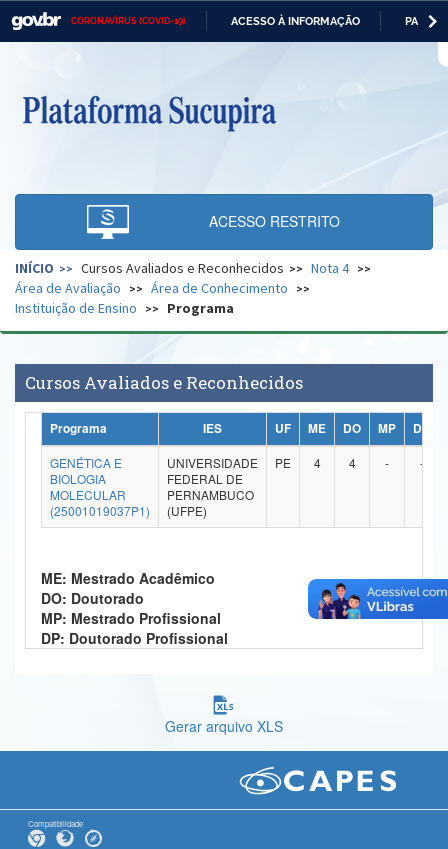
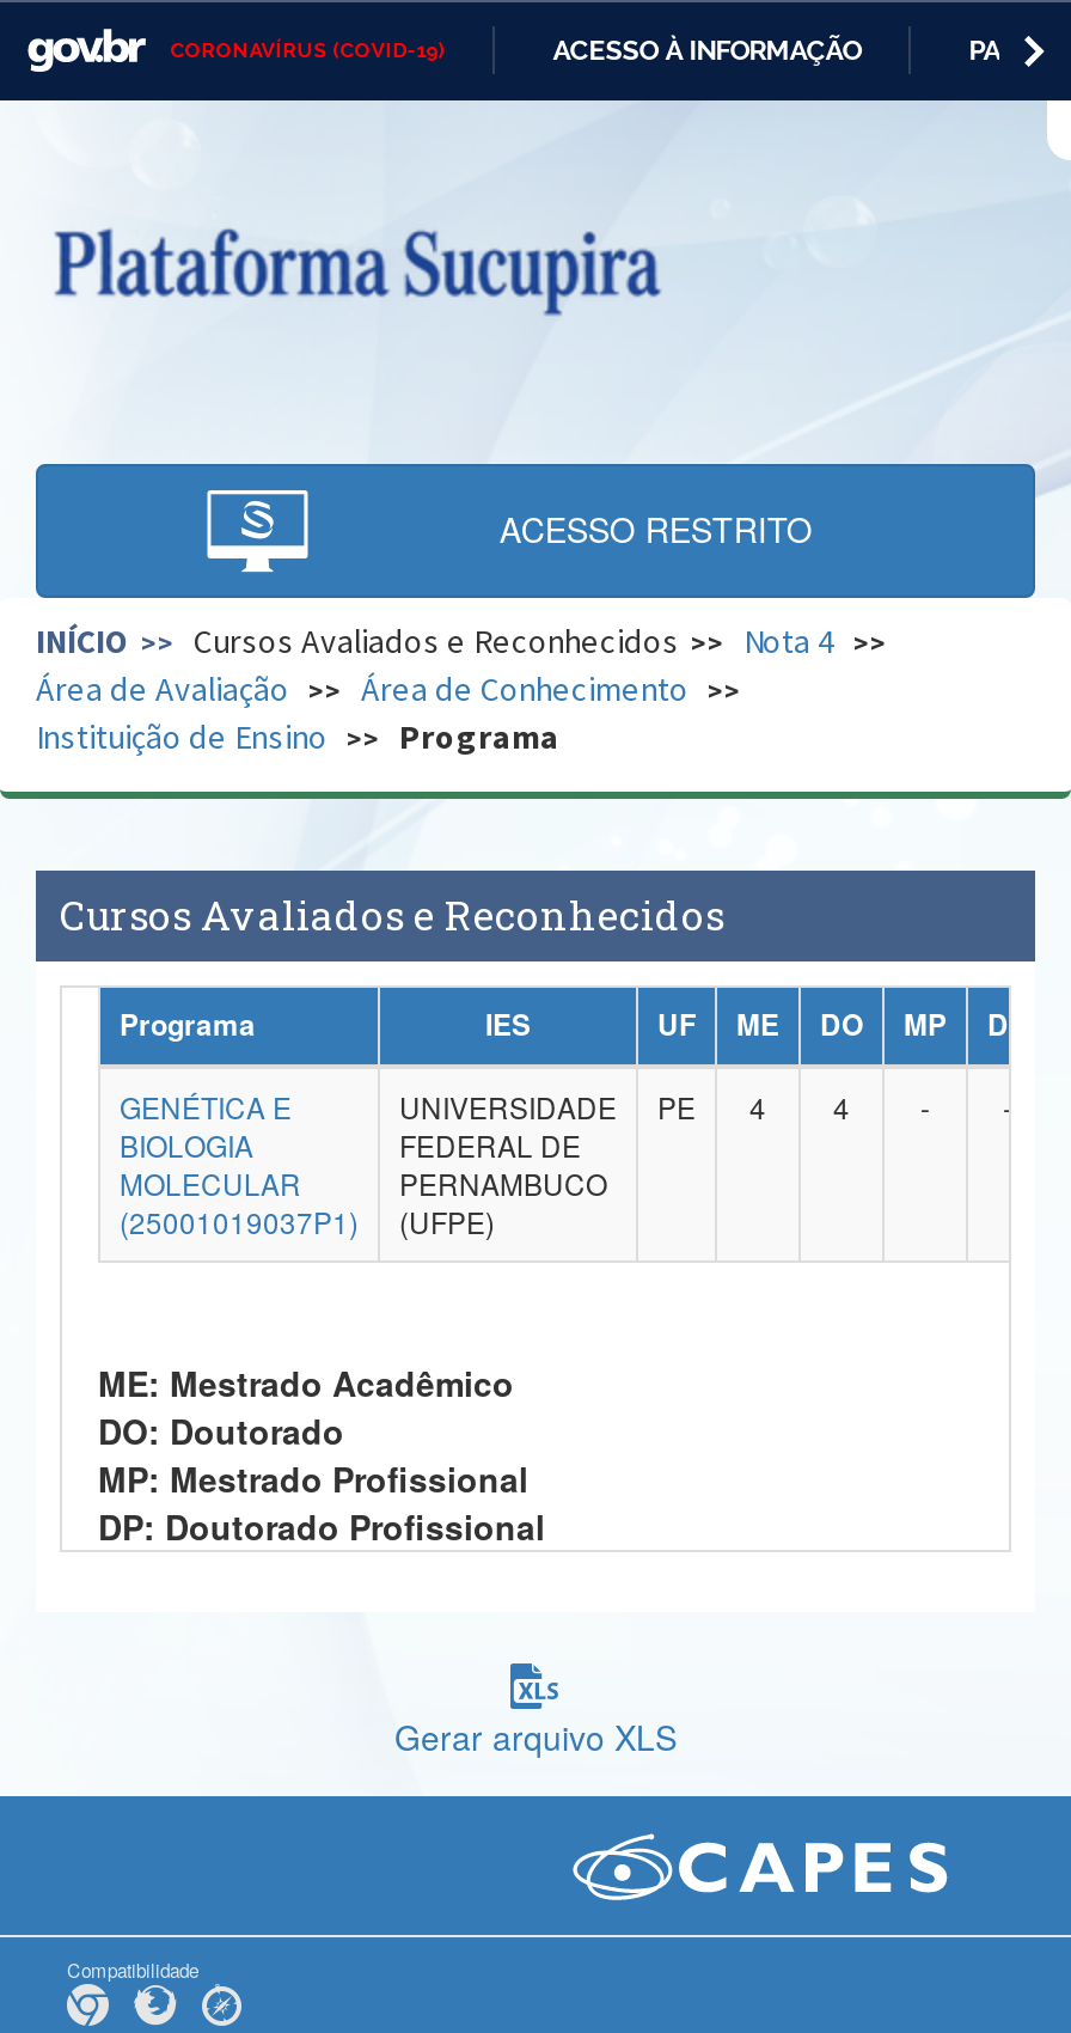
[307,578,445,620] [image] -> none

